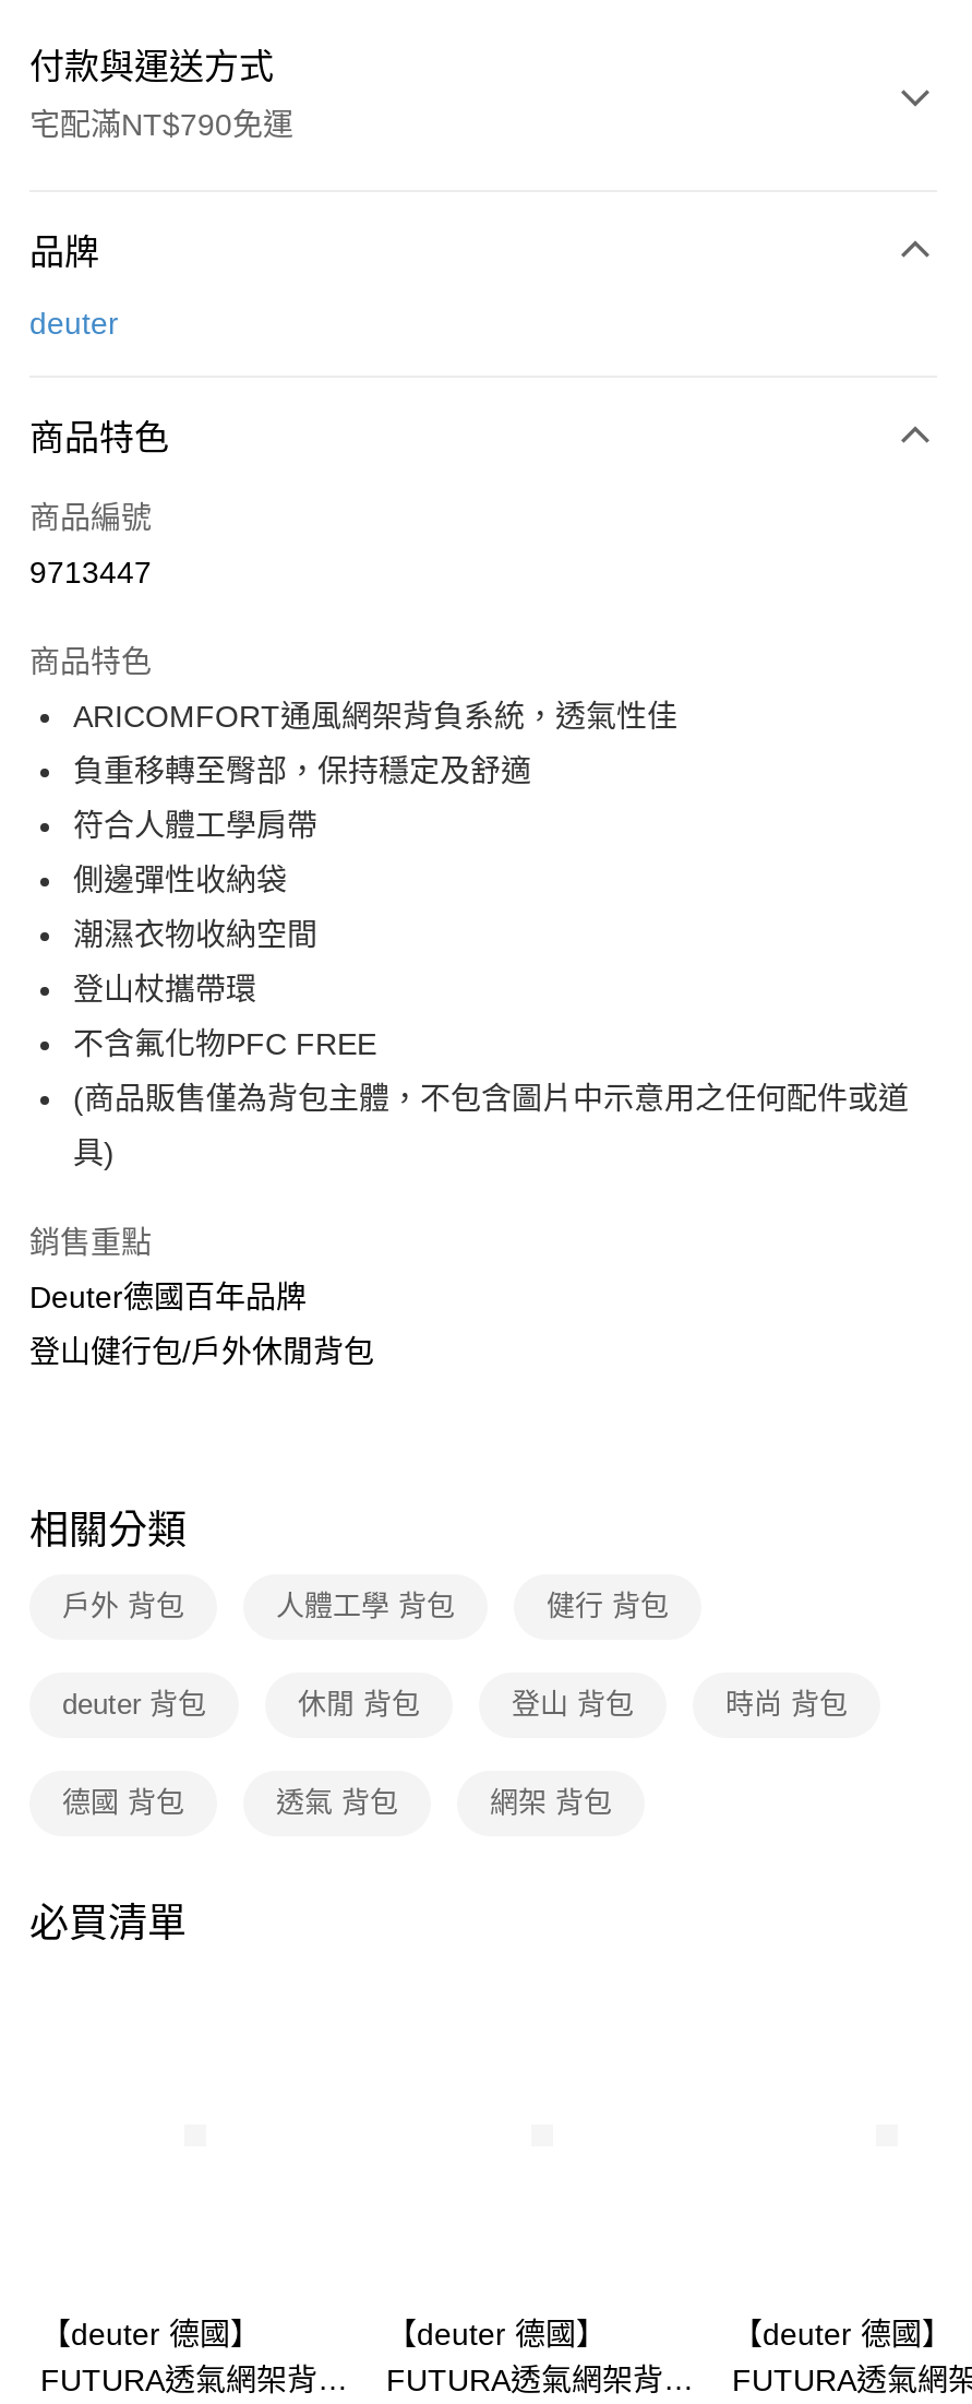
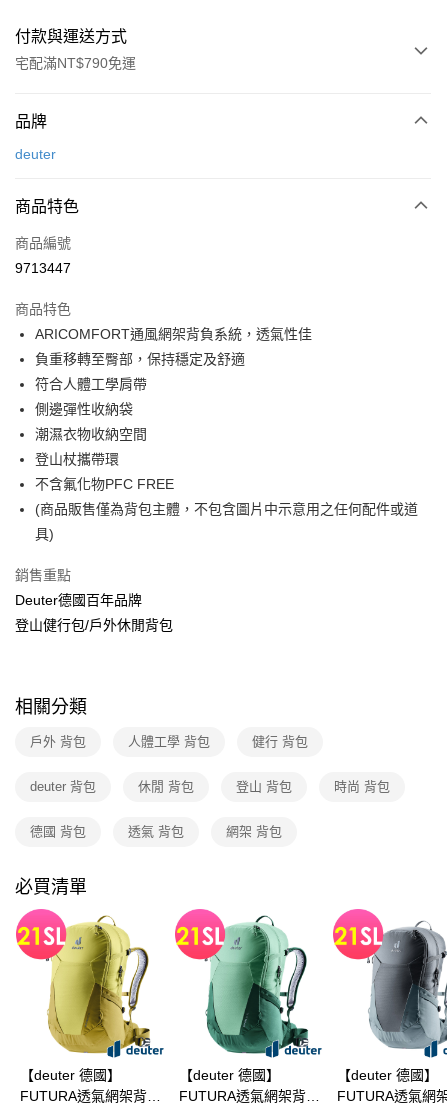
none -> [15,908,164,1058] [image]
none -> [174,908,322,1058] [image]
none -> [332,908,444,1058] [image]

